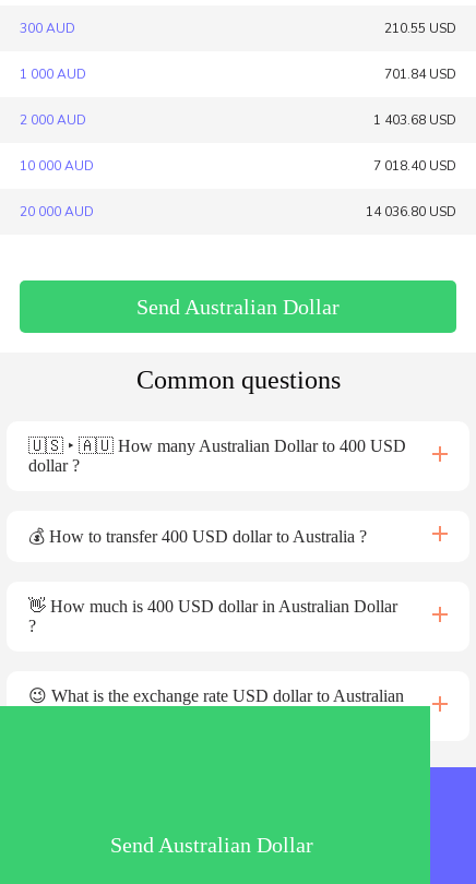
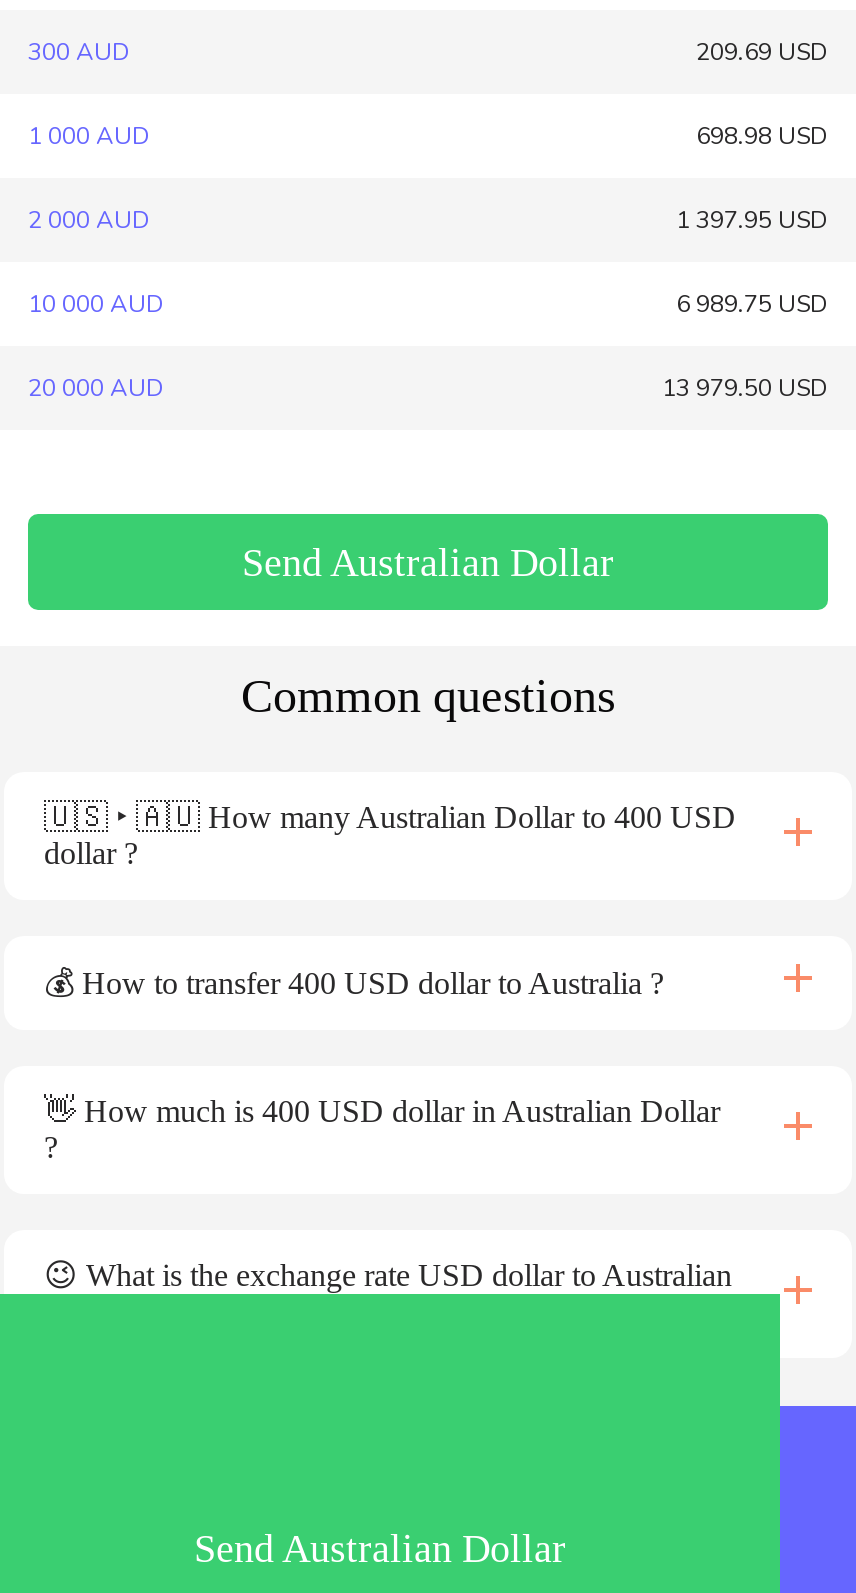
[384,20,456,37] 210.55 USD -> [696,36,828,68] 209.69 USD
[384,65,456,83] 701.84 USD -> [696,120,828,152] 698.98 USD
[373,111,456,129] 1 403.68 USD -> [676,204,828,236] 1 397.95 USD
[373,157,456,175] 7 018.40 USD -> [676,288,828,320] 6 989.75 USD
[366,203,456,220] 14 036.80 USD -> [662,372,828,404] 13 979.50 USD

